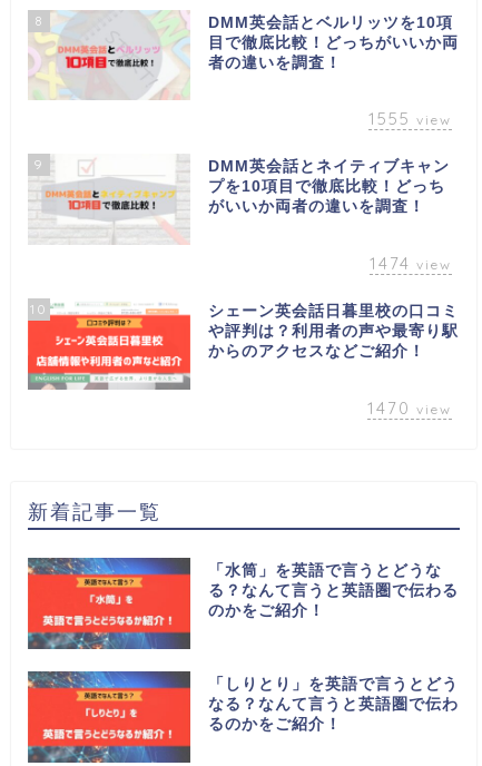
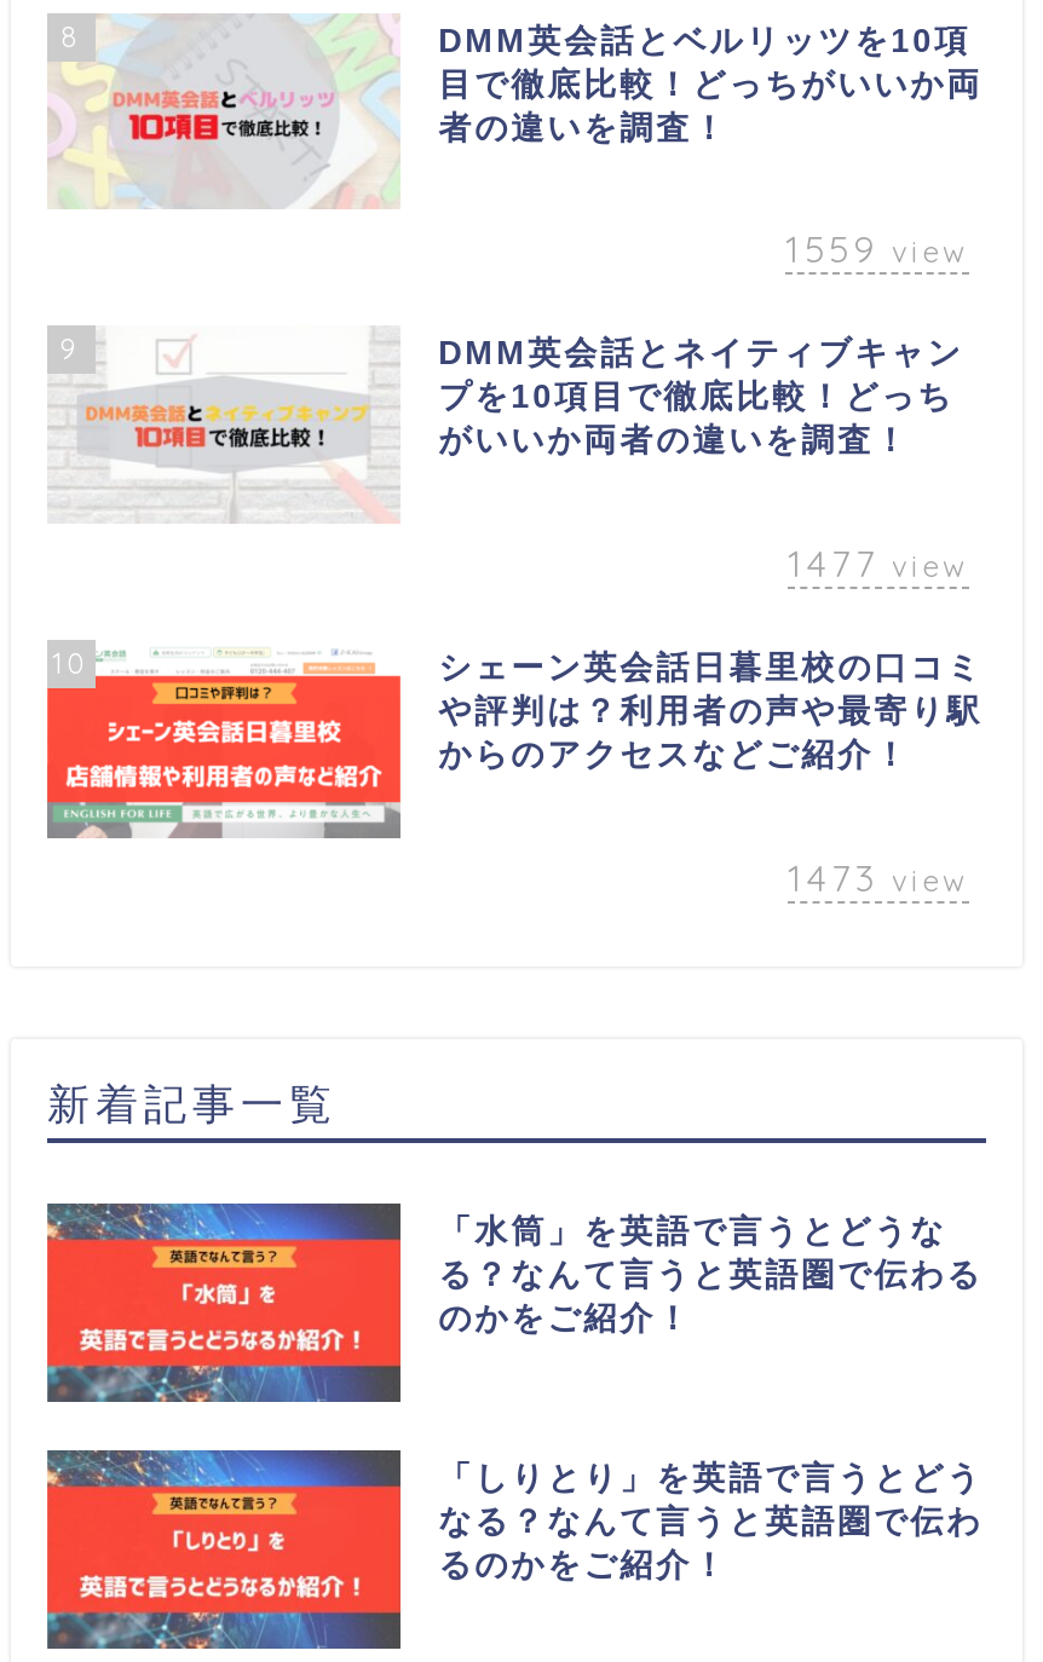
[368,109,452,130] 1555 view -> [785,227,969,273] 1559 view
[370,253,452,274] 1474 view -> [788,541,969,587] 1477 view
[367,398,452,419] 1470 view -> [788,856,969,902] 1473 view

